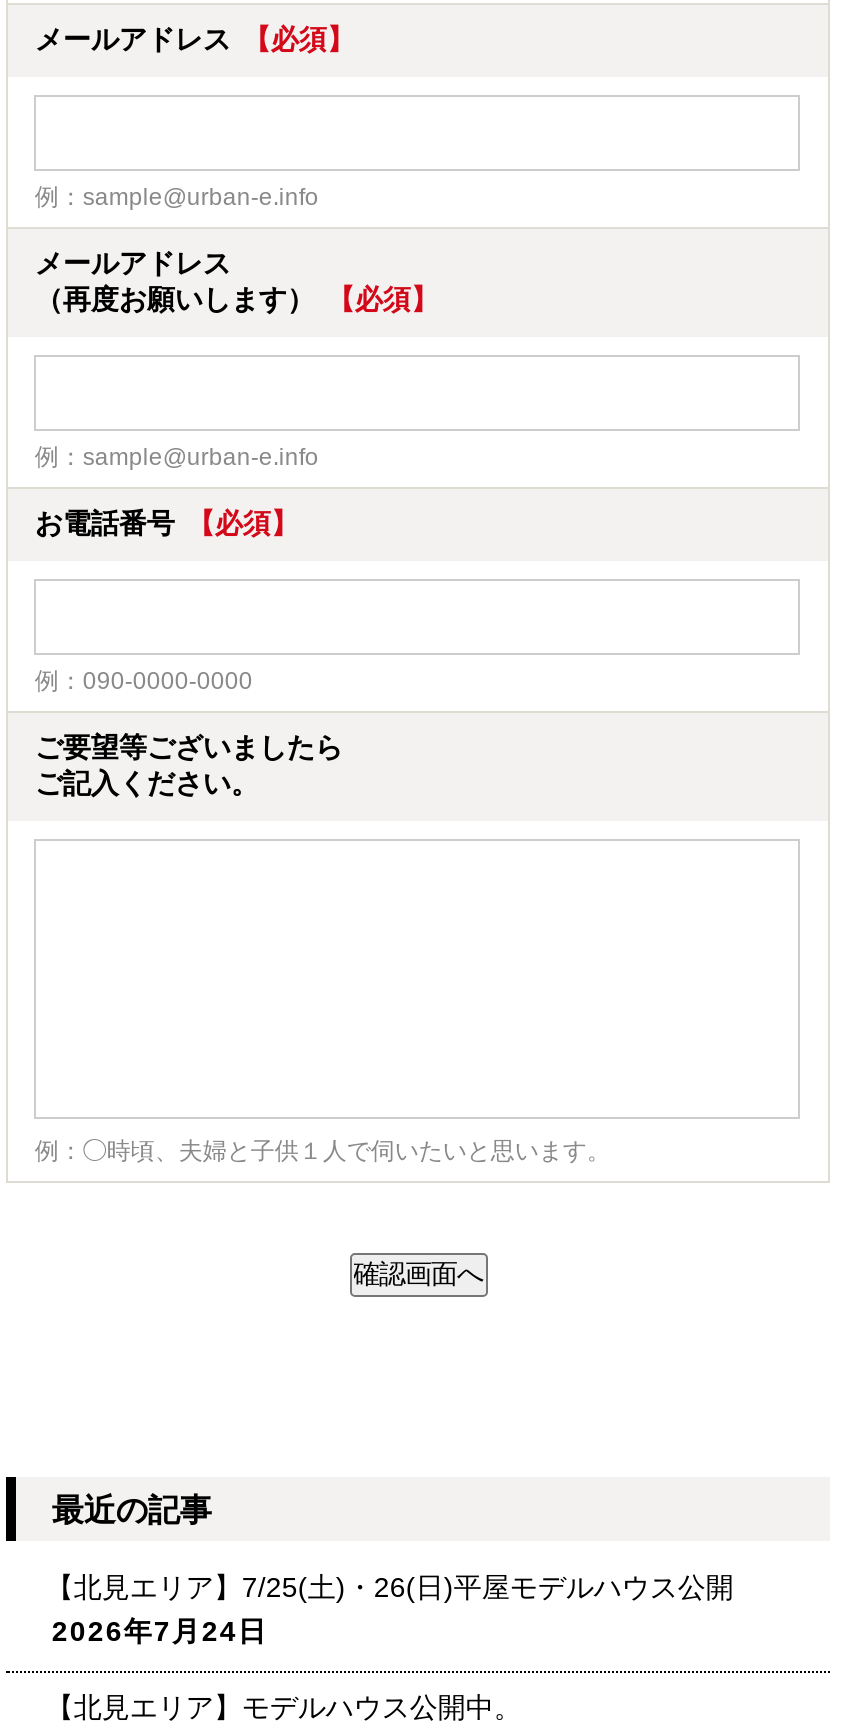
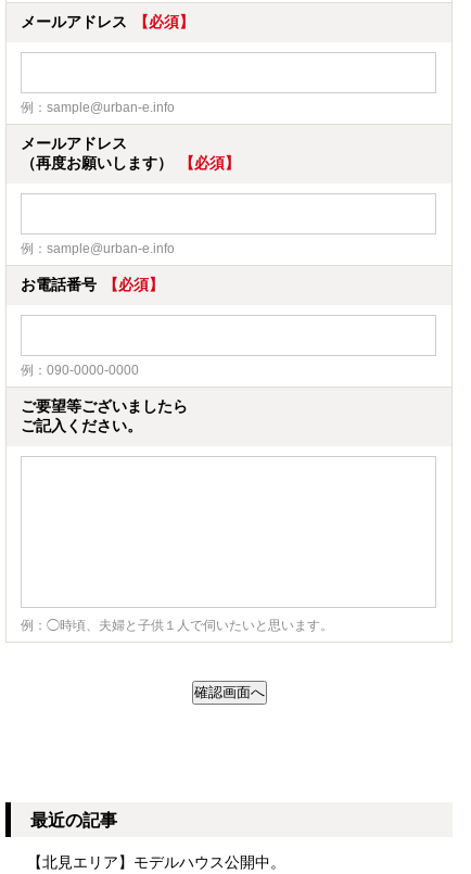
[46,1570,734,1646] 【北見エリア】7/25(土)・26(日)平屋モデルハウス公開 | 2026年7月24日 -> none

